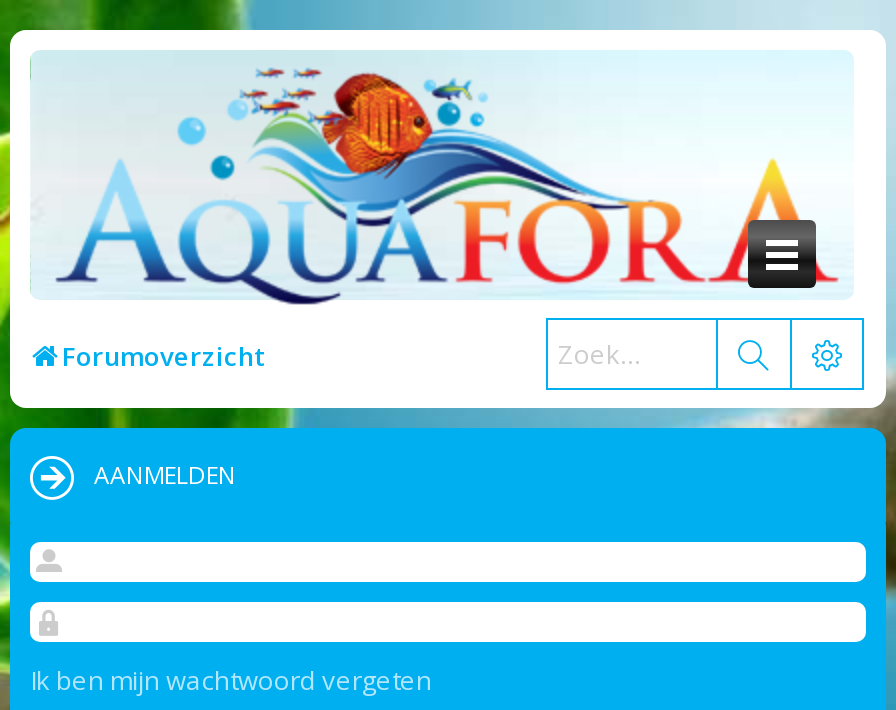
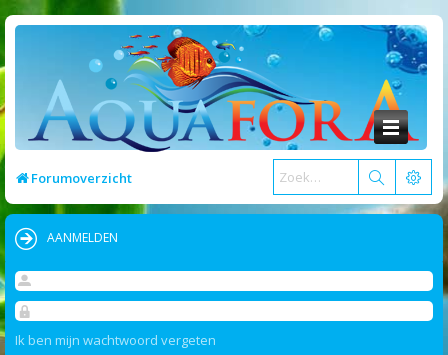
[30,50,854,300] [image] -> [14,24,428,151] [image]

